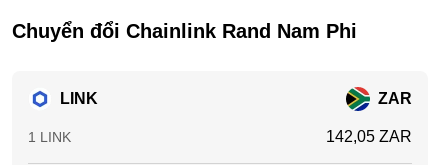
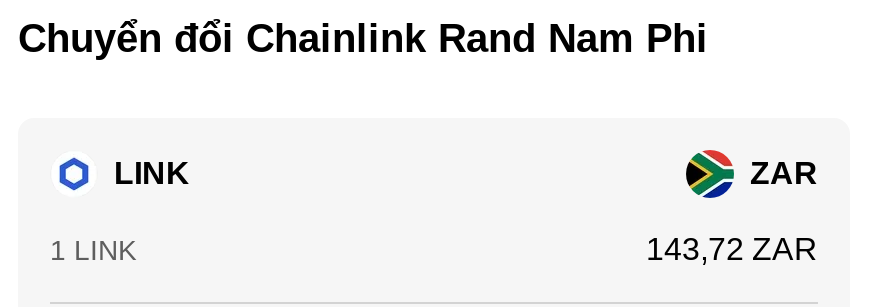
[326,128,412,145] 142,05 ZAR -> [646,232,818,266] 143,72 ZAR

